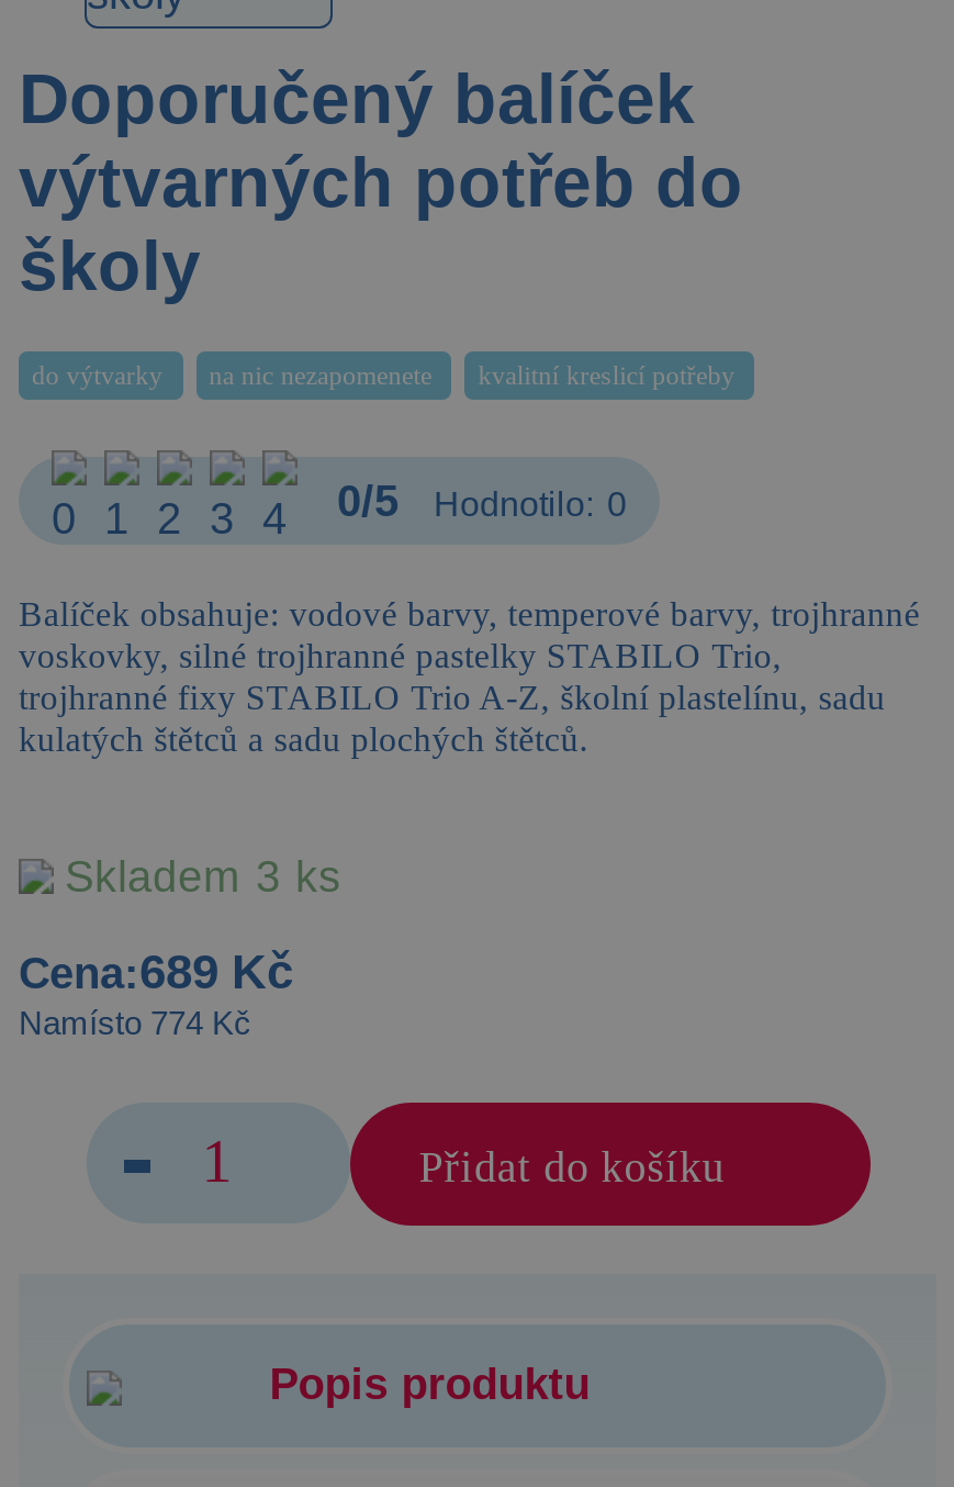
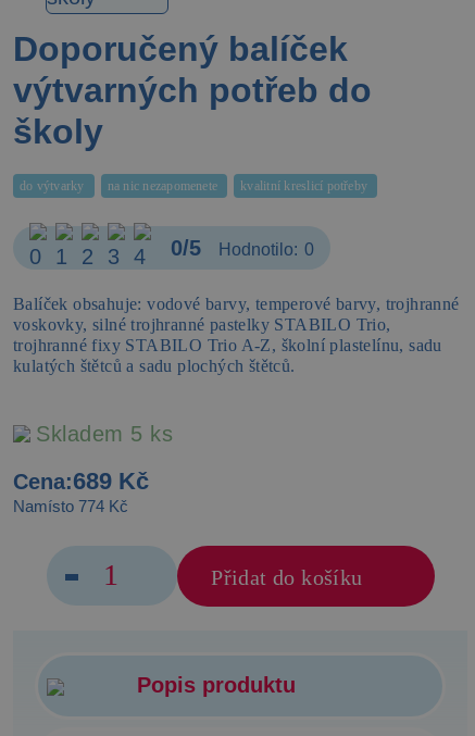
[65,852,341,900] Skladem 3 ks -> [36,421,173,445] Skladem 5 ks

